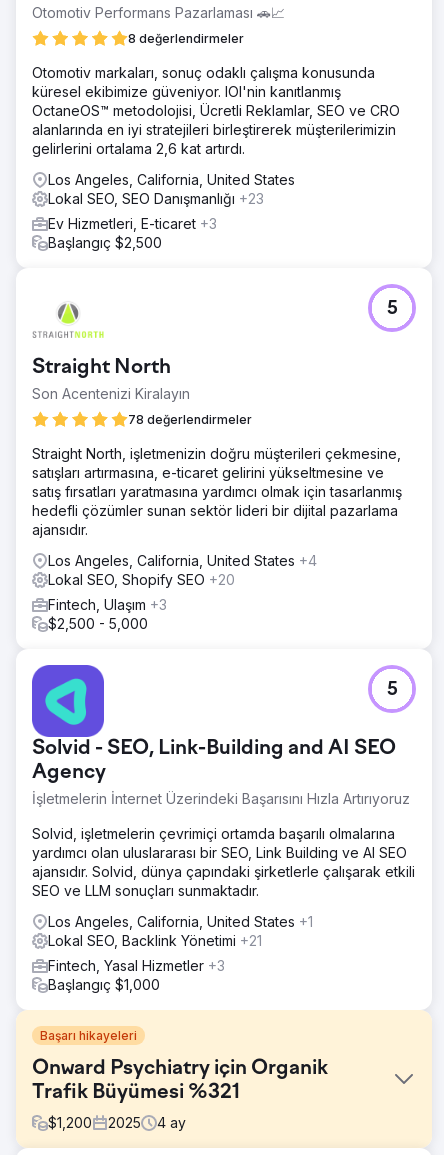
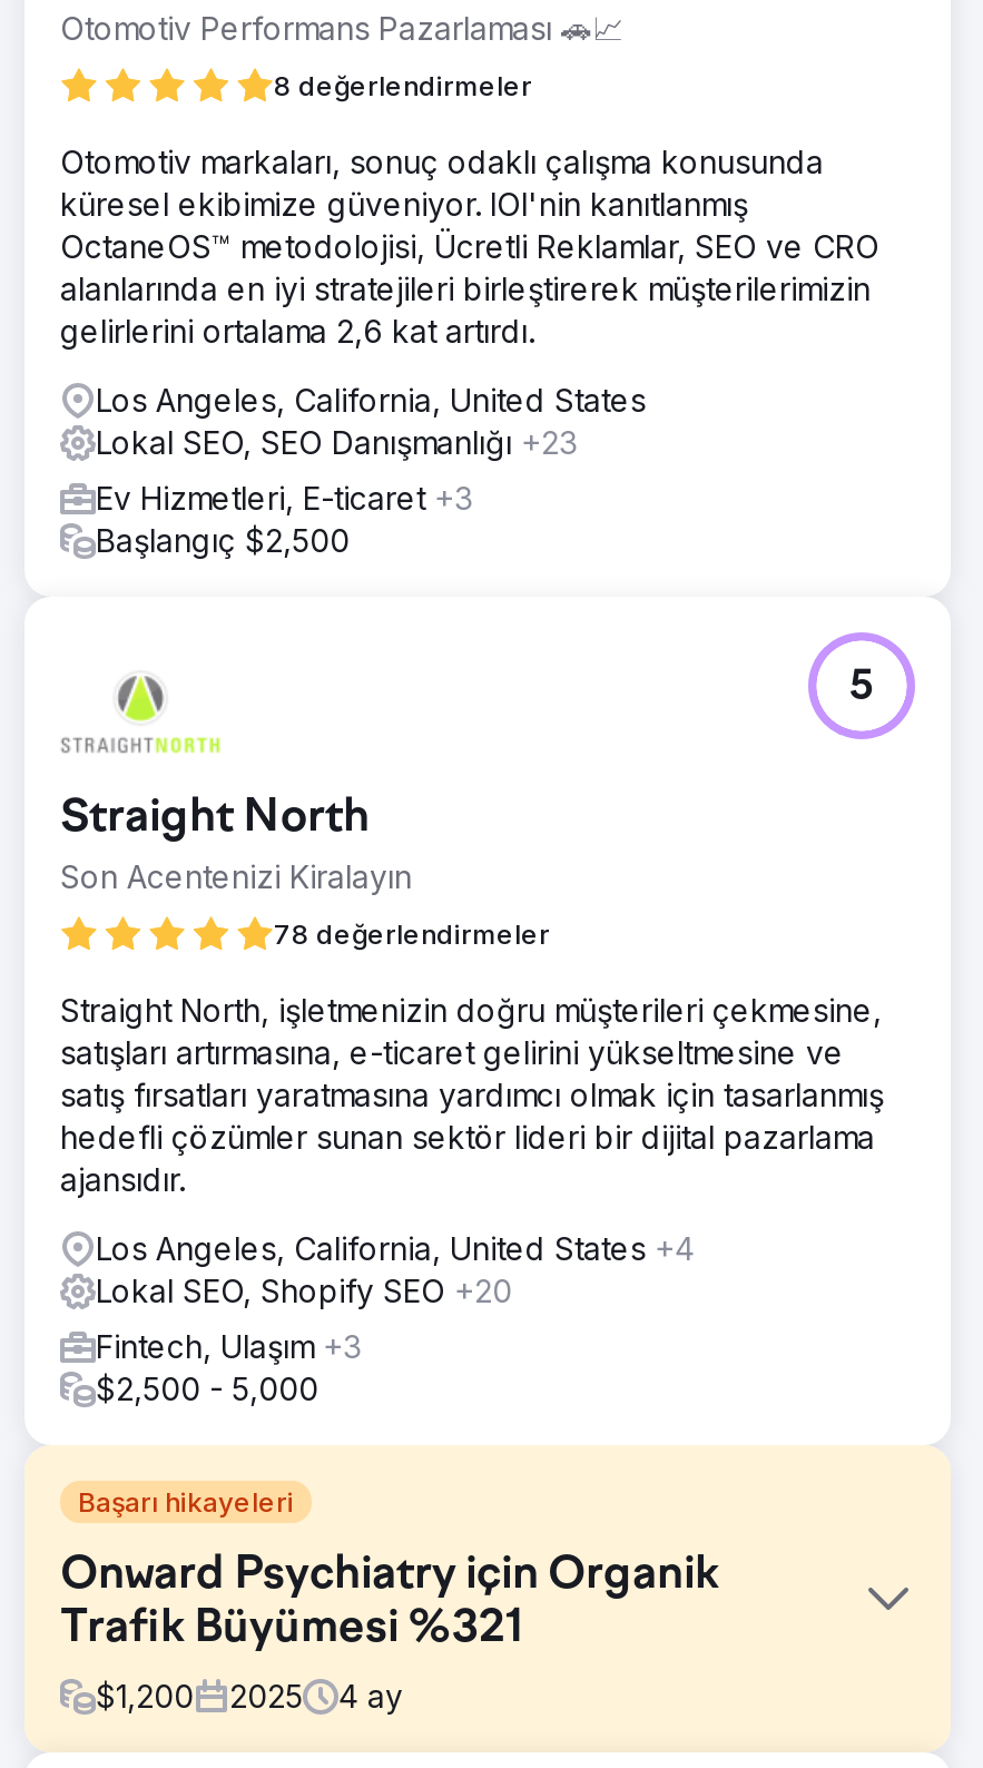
[31,664,410,807] [image] | Solvid - SEO, Link-Building and AI SEO | Agency | İşletmelerin İnternet Üzerindeki Başarısını Hızla Artırıyoruz -> none
[386,681,397,700] 5 -> none
[32,825,415,993] Solvid, işletmelerin çevrimiçi ortamda başarılı olmalarına | yardımcı olan uluslararası bir SEO, Link Building ve AI SEO | ajansıdır. Solvid, dünya çapındaki şirketlerle çalışarak etkili | SEO ve LLM sonuçları sunmaktadır. | Los Angeles, California, United States +1 | Lokal SEO, Backlink Yönetimi +21 | Fintech, Yasal Hizmetler +3 | Başlangıç $1,000 -> none

